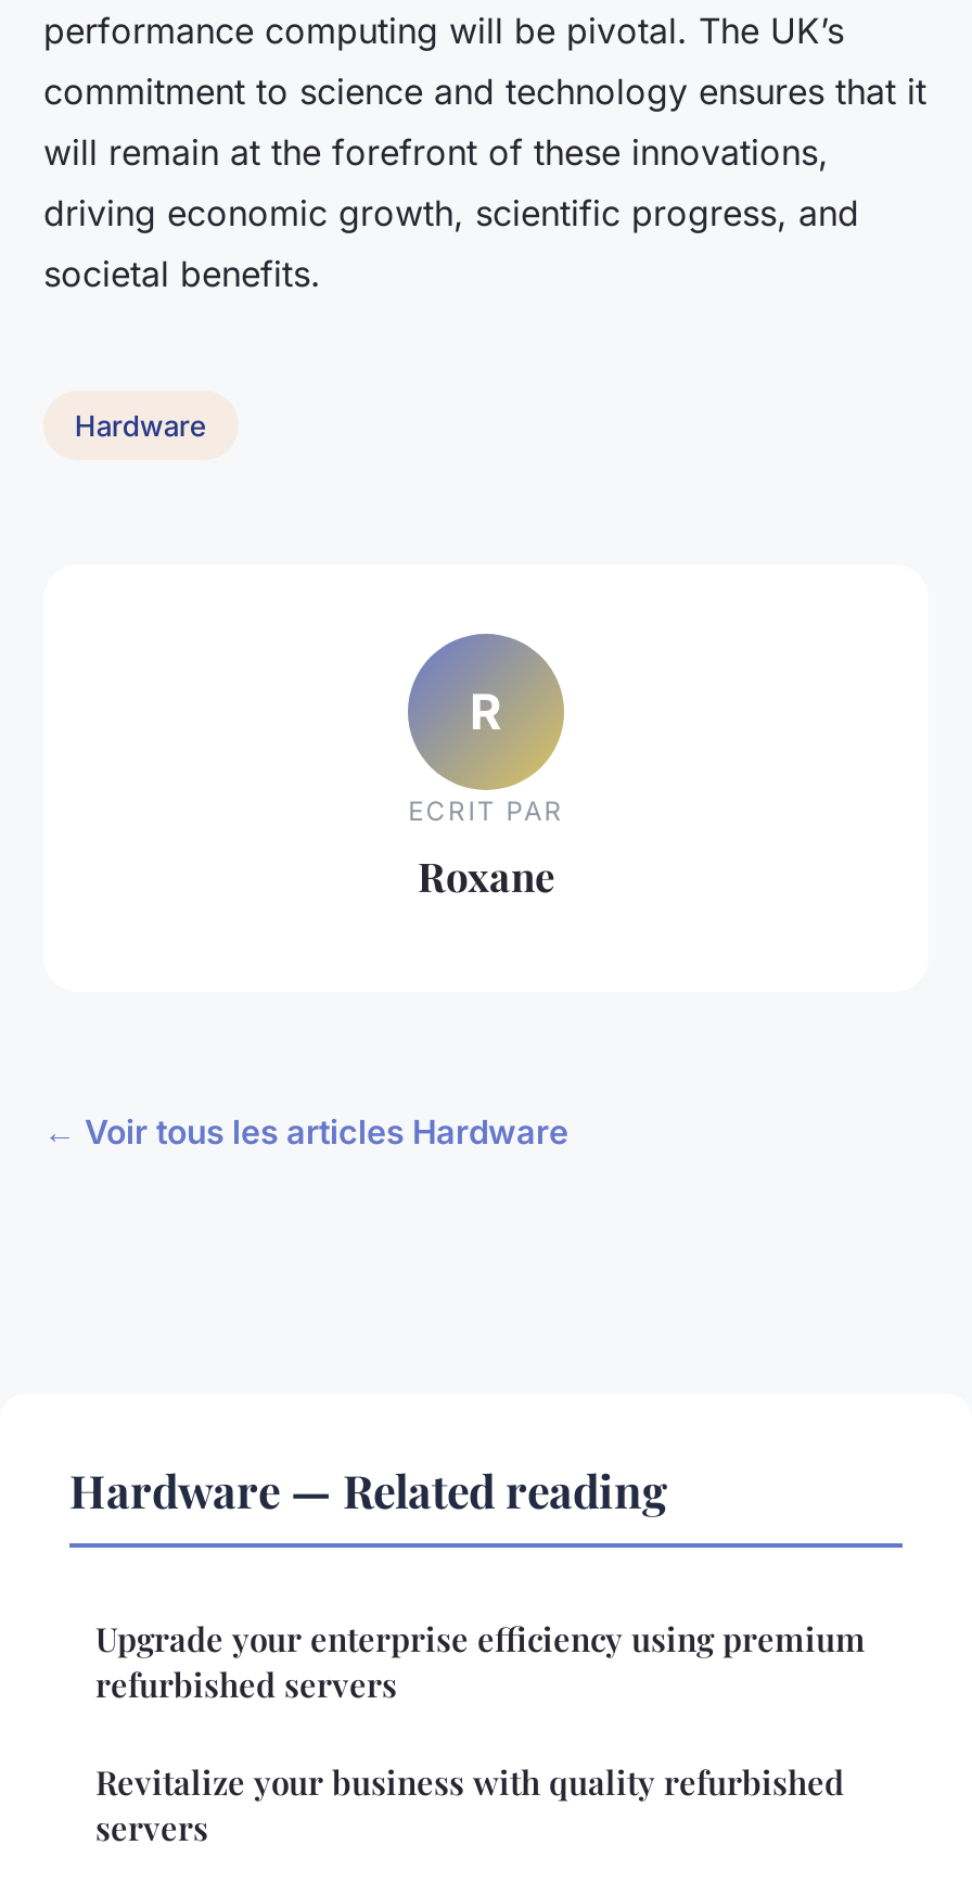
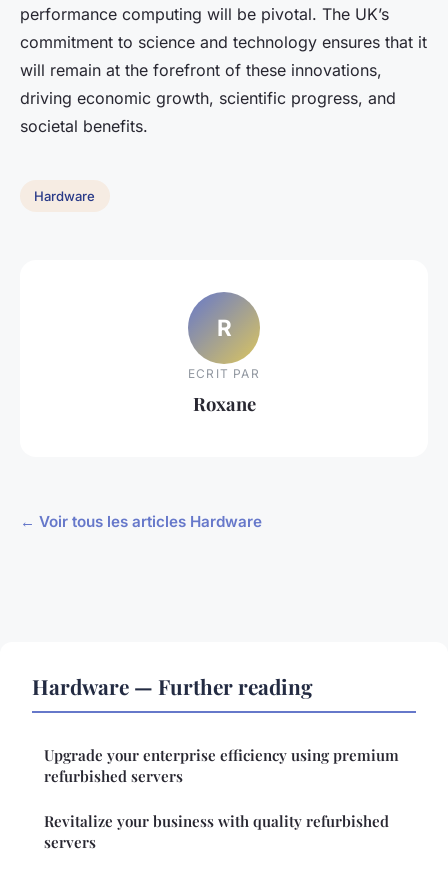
[69,1460,668,1520] Hardware — Related reading -> [32,672,313,700] Hardware — Further reading

